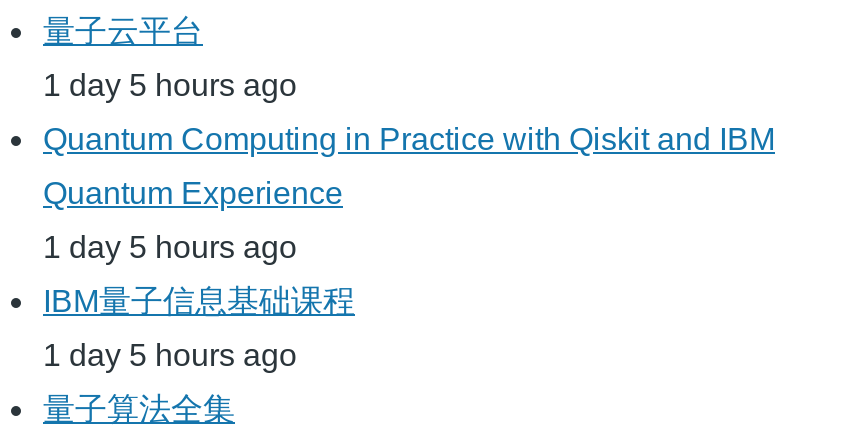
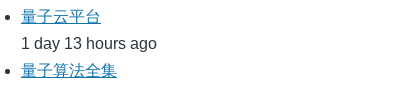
[43,67,775,371] 1 day 5 hours ago | Quantum Computing in Practice with Qiskit and IBM | Quantum Experience | 1 day 5 hours ago | IBM量子信息基础课程 | 1 day 5 hours ago -> [21,35,157,52] 1 day 13 hours ago

